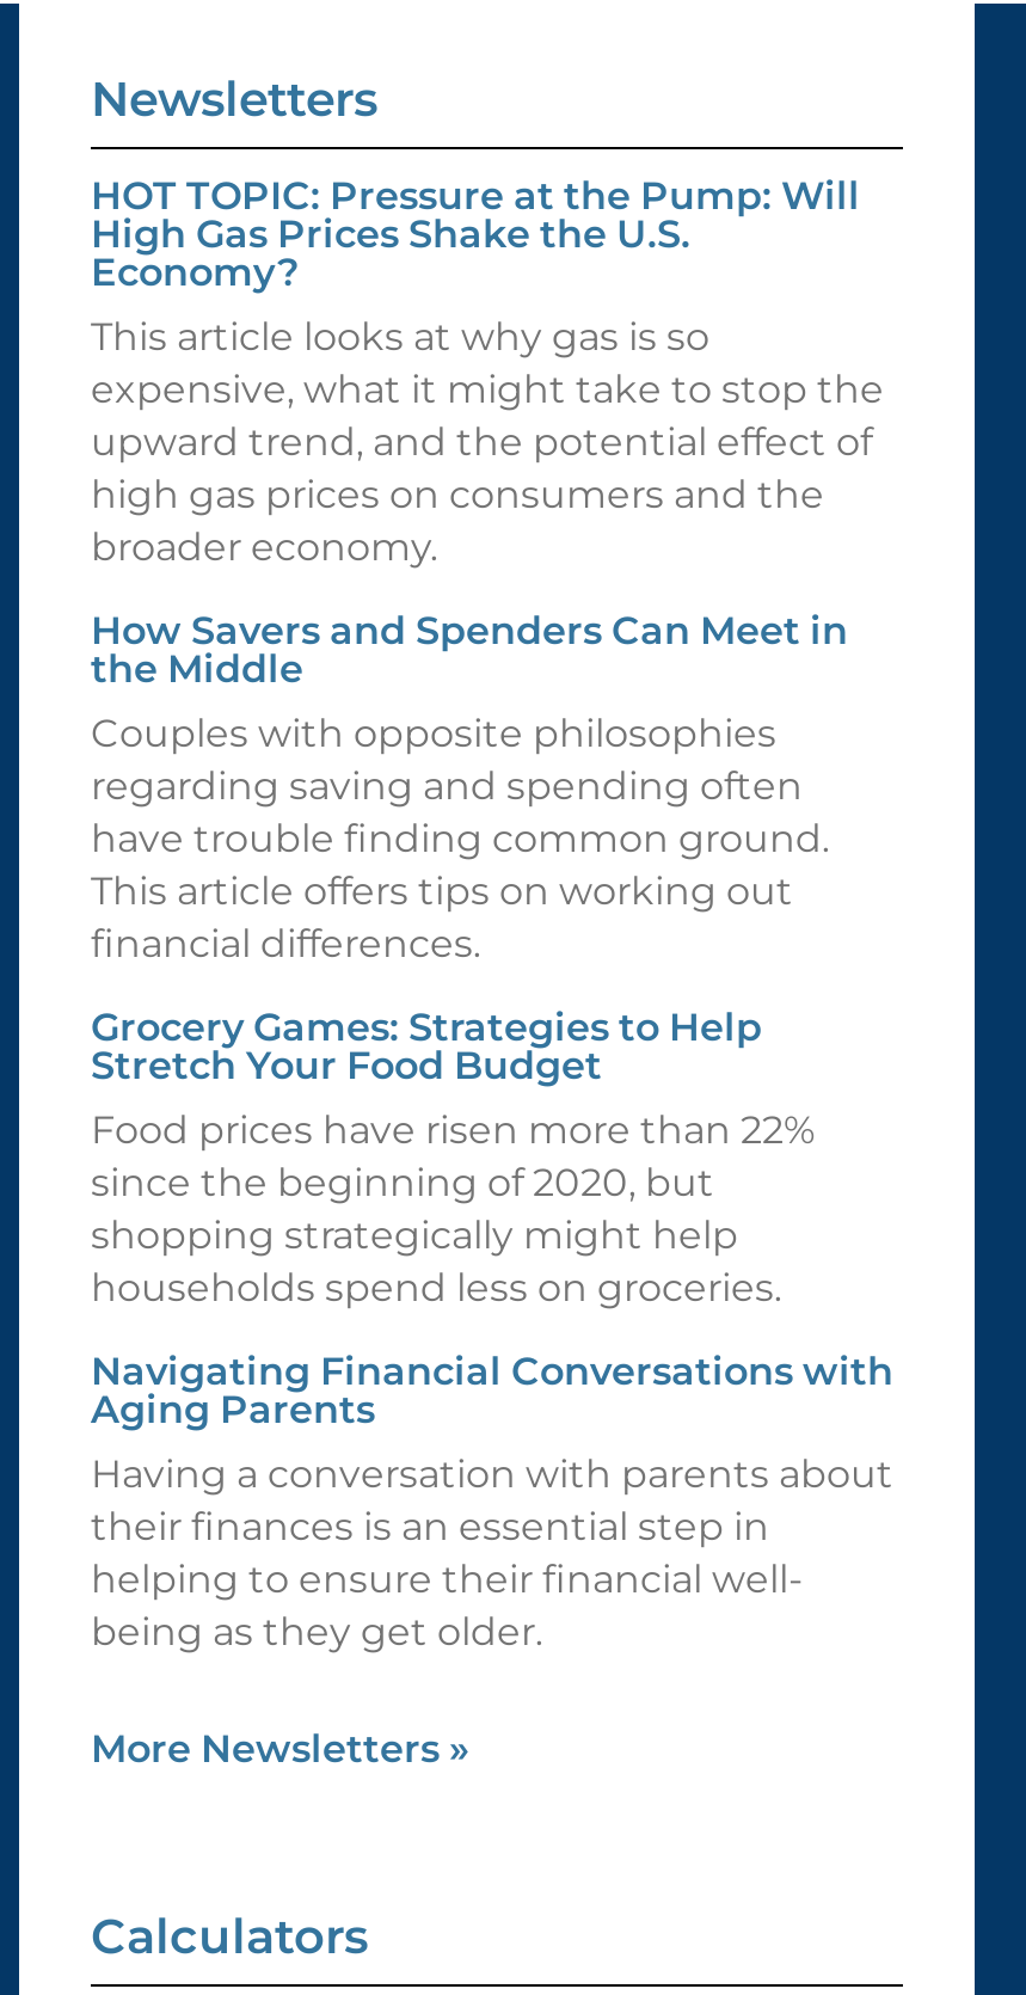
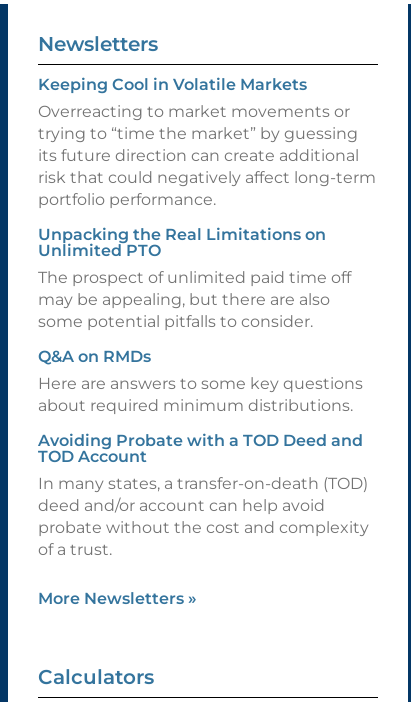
[91,173,884,569] HOT TOPIC: Pressure at the Pump: Will | High Gas Prices Shake the U.S. | Economy? | This article looks at why gas is so | expensive, what it might take to stop the | upward trend, and the potential effect of | high gas prices on consumers and the | broader economy. -> [38,75,376,209] Keeping Cool in Volatile Markets | Overreacting to market movements or | trying to “time the market” by guessing | its future direction can create additional | risk that could negatively affect long-term | portfolio performance.
[91,608,848,966] How Savers and Spenders Can Meet in | the Middle | Couples with opposite philosophies | regarding saving and spending often | have trouble finding common ground. | This article offers tips on working out | financial differences. -> [38,225,351,331] Unpacking the Real Limitations on | Unlimited PTO | The prospect of unlimited paid time off | may be appealing, but there are also | some potential pitfalls to consider.
[91,1004,815,1310] Grocery Games: Strategies to Help | Stretch Your Food Budget | Food prices have risen more than 22% | since the beginning of 2020, but | shopping strategically might help | households spend less on groceries. -> [38,347,363,415] Q&A on RMDs | Here are answers to some key questions | about required minimum distributions.
[91,1348,893,1654] Navigating Financial Conversations with | Aging Parents | Having a conversation with parents about | their finances is an essential step in | helping to ensure their financial well- | being as they get older. -> [38,431,369,559] Avoiding Probate with a TOD Deed and | TOD Account | In many states, a transfer-on-death (TOD) | deed and/or account can help avoid | probate without the cost and complexity | of a trust.

